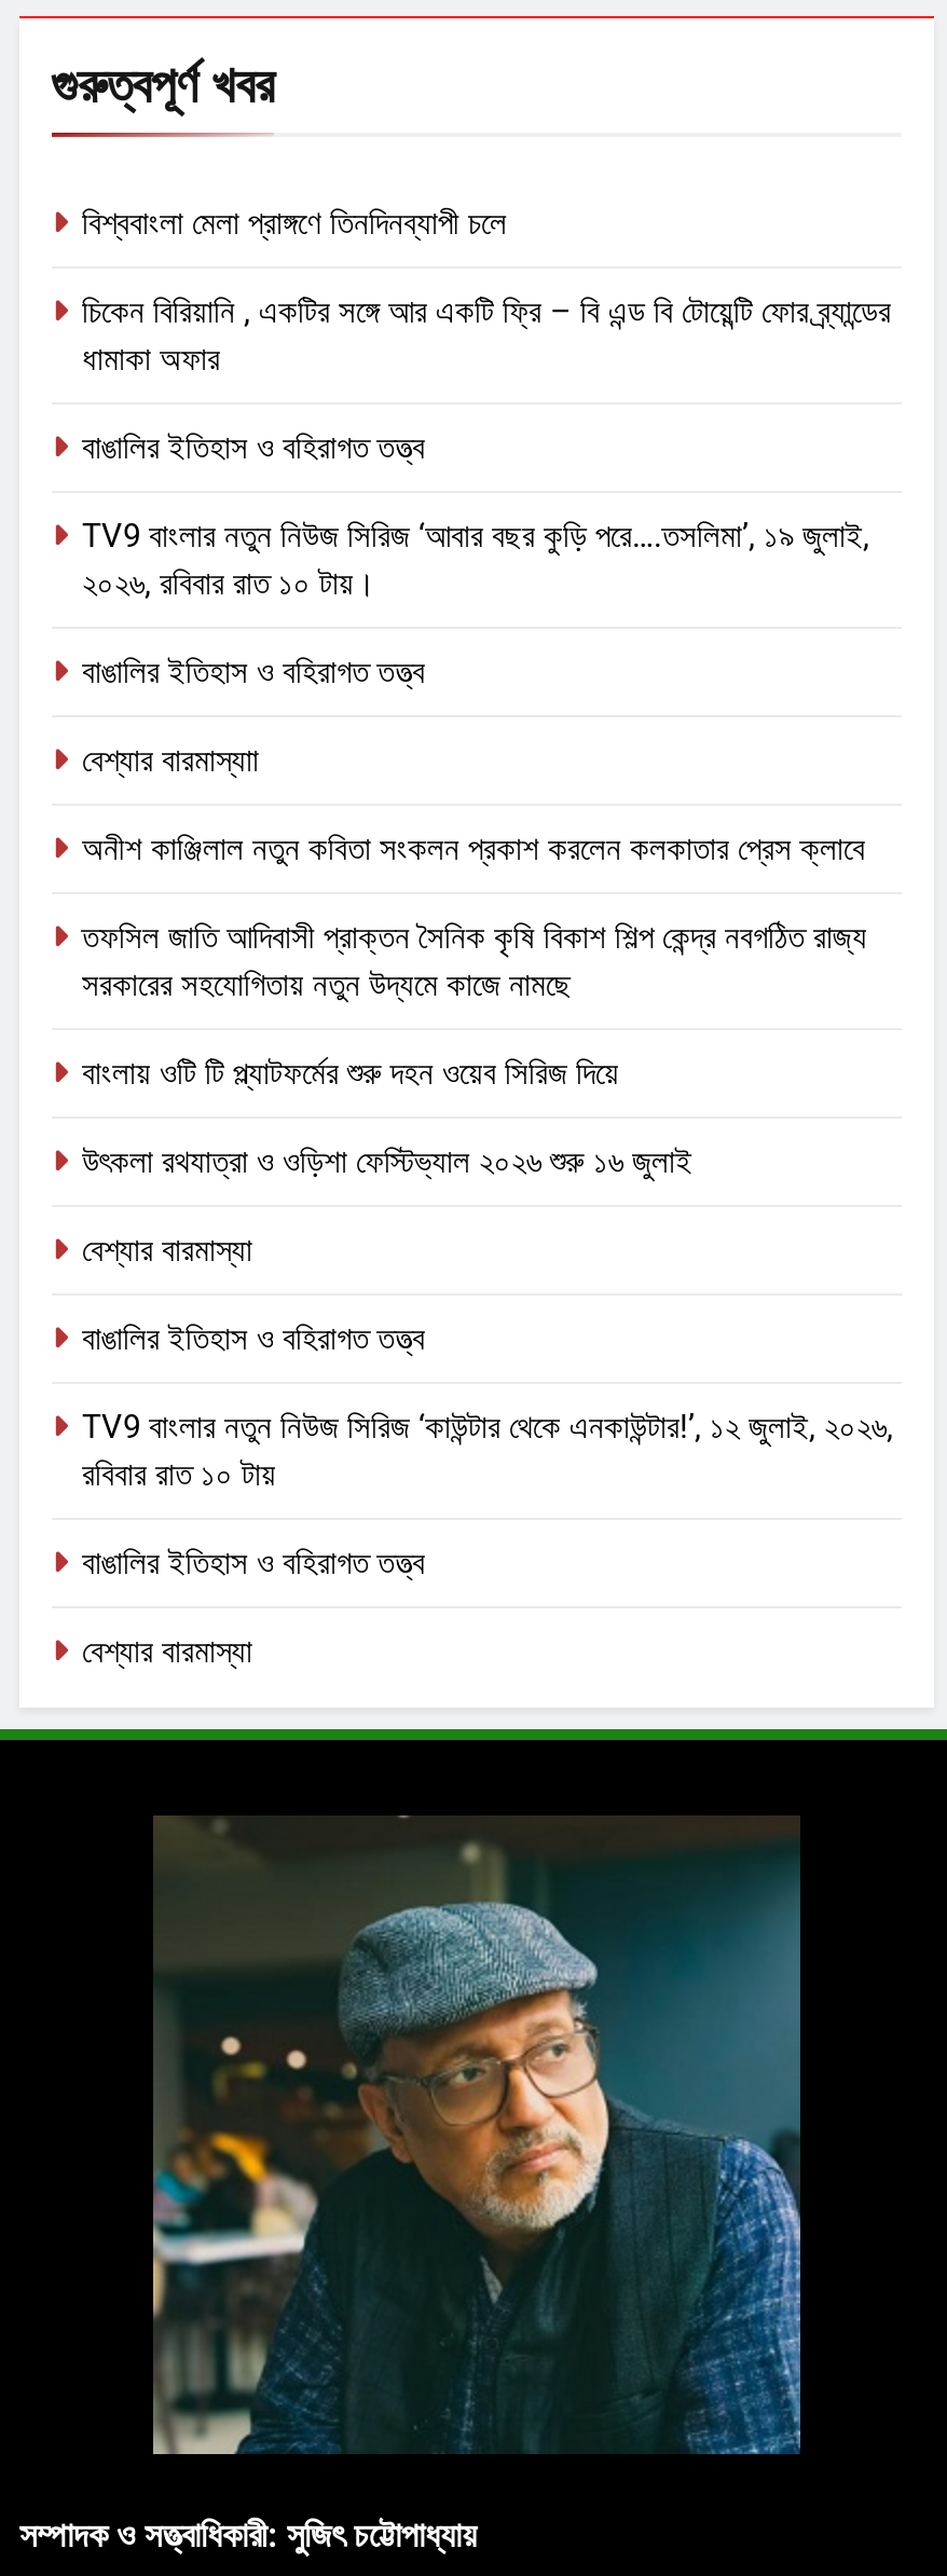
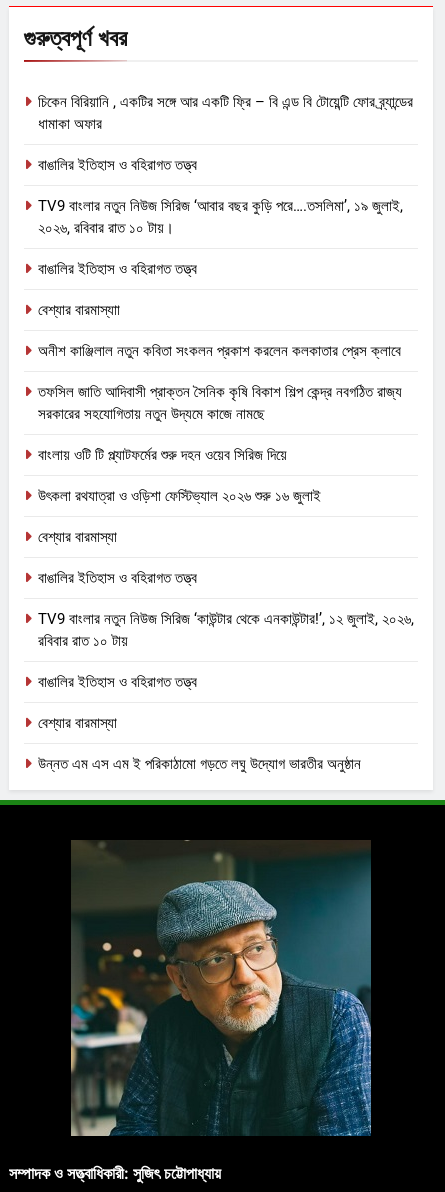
[82,204,507,243] বিশ্ববাংলা মেলা প্রাঙ্গণে তিনদিনব্যাপী চলে -> none
moved [82,293,893,1583] -> [38,93,414,691]: চিকেন বিরিয়ানি , একটির সঙ্গে আর একটি ফ্রি – বি এন্ড বি টোয়েন্টি ফোর ব্র্যান্ডের | ধামাকা অফার | বাঙালির ইতিহাস ও বহিরাগত তত্ত্ব | ... | রবিবার রাত ১০ টায় | বাঙালির ইতিহাস ও বহিরাগত তত্ত্ব
none -> [38,755,361,773] উন্নত এম এস এম ই পরিকাঠামো গড়তে লঘু উদ্যোগ ভারতীর অনুষ্ঠান

